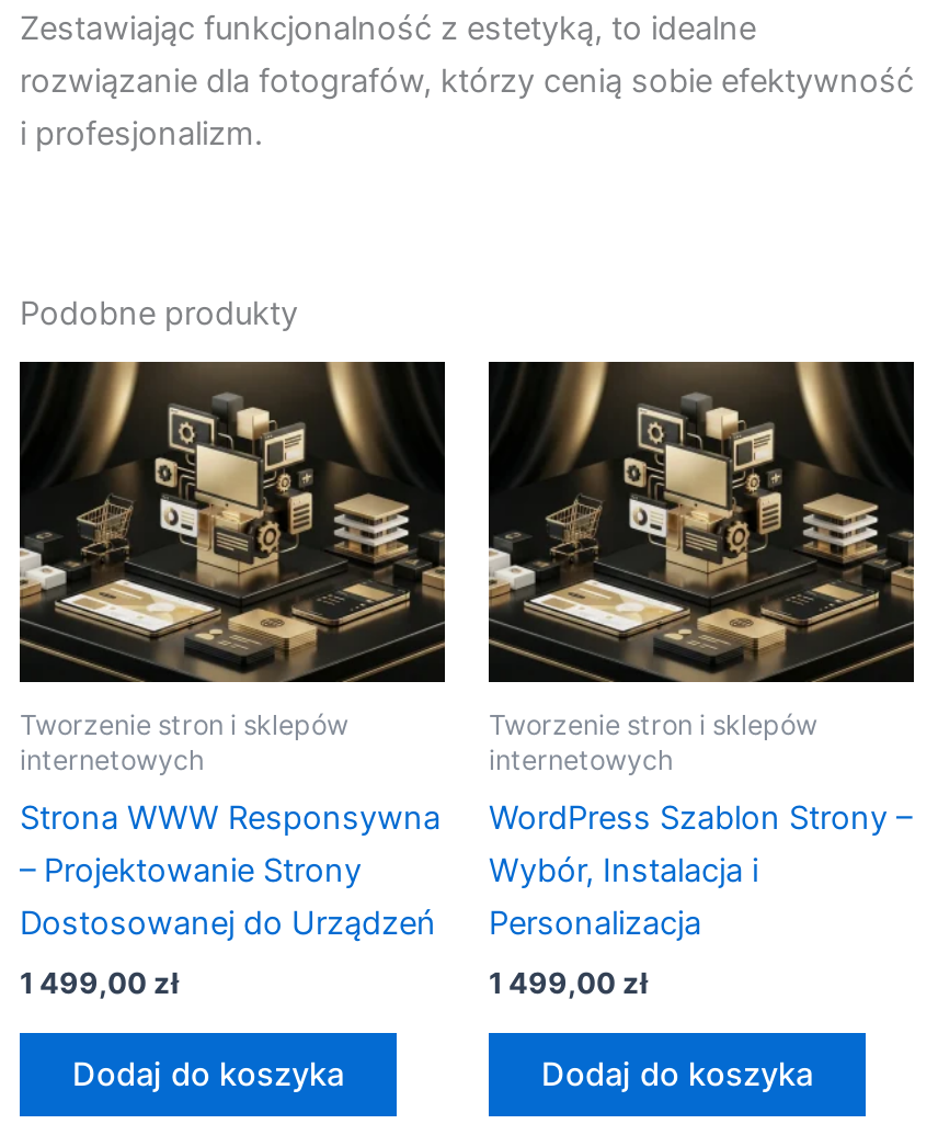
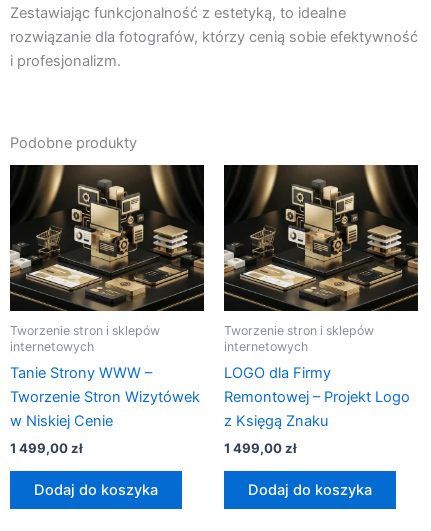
[20,798,441,943] Strona WWW Responsywna | – Projektowanie Strony | Dostosowanej do Urządzeń -> [10,364,200,430] Tanie Strony WWW – | Tworzenie Stron Wizytówek | w Niskiej Cenie
[489,798,912,943] WordPress Szablon Strony – | Wybór, Instalacja i | Personalizacja -> [224,364,410,430] LOGO dla Firmy | Remontowej – Projekt Logo | z Księgą Znaku

